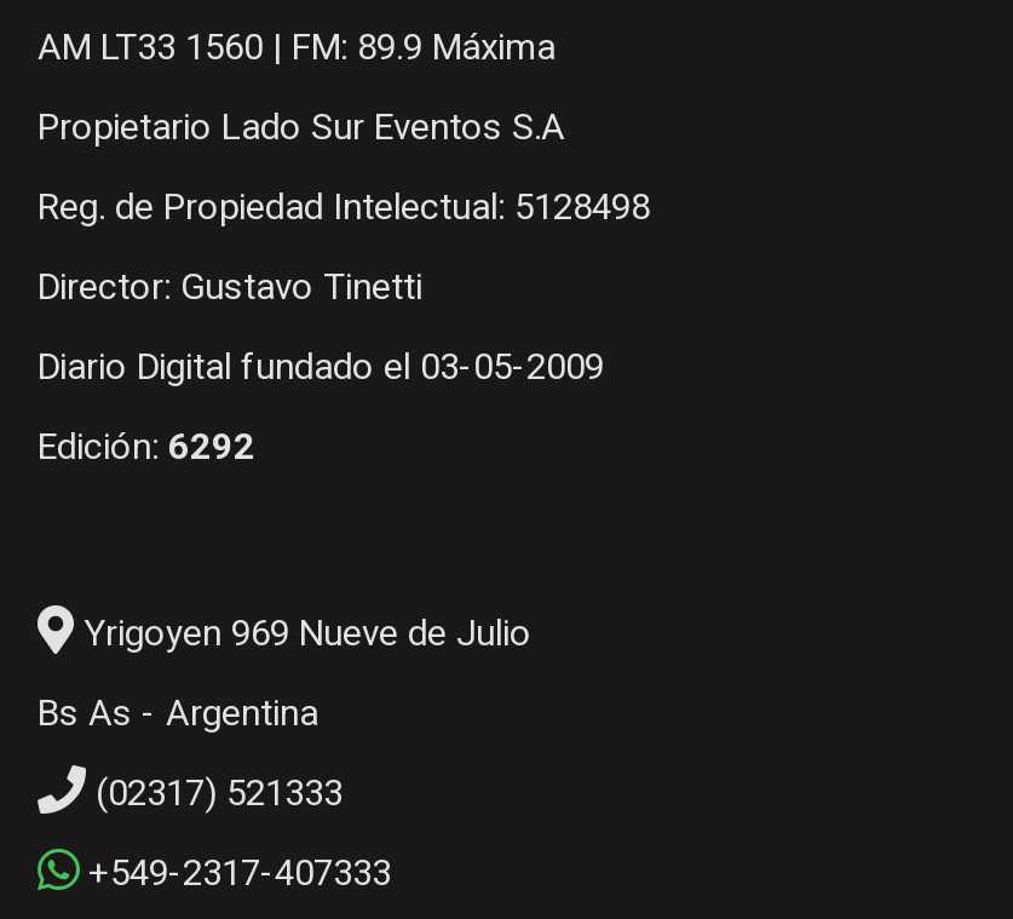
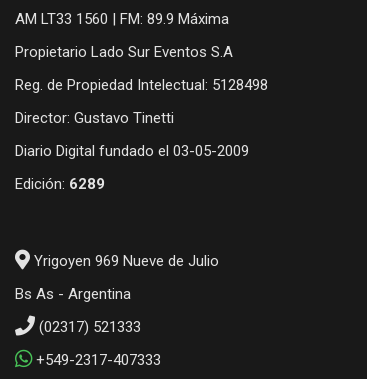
[38,425,255,469] Edición: 6292 -> [15,175,105,193] Edición: 6289

